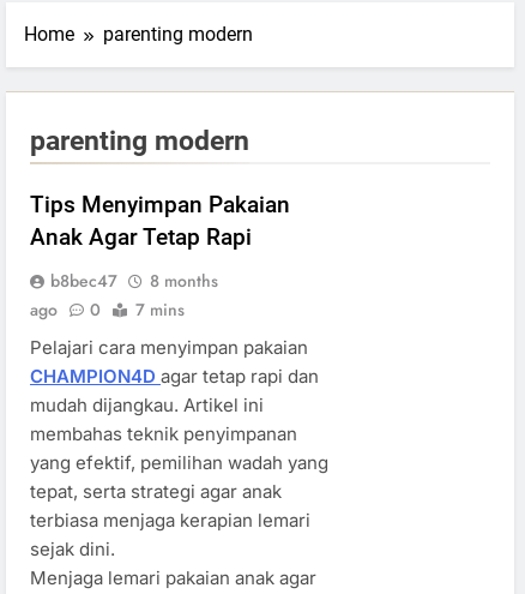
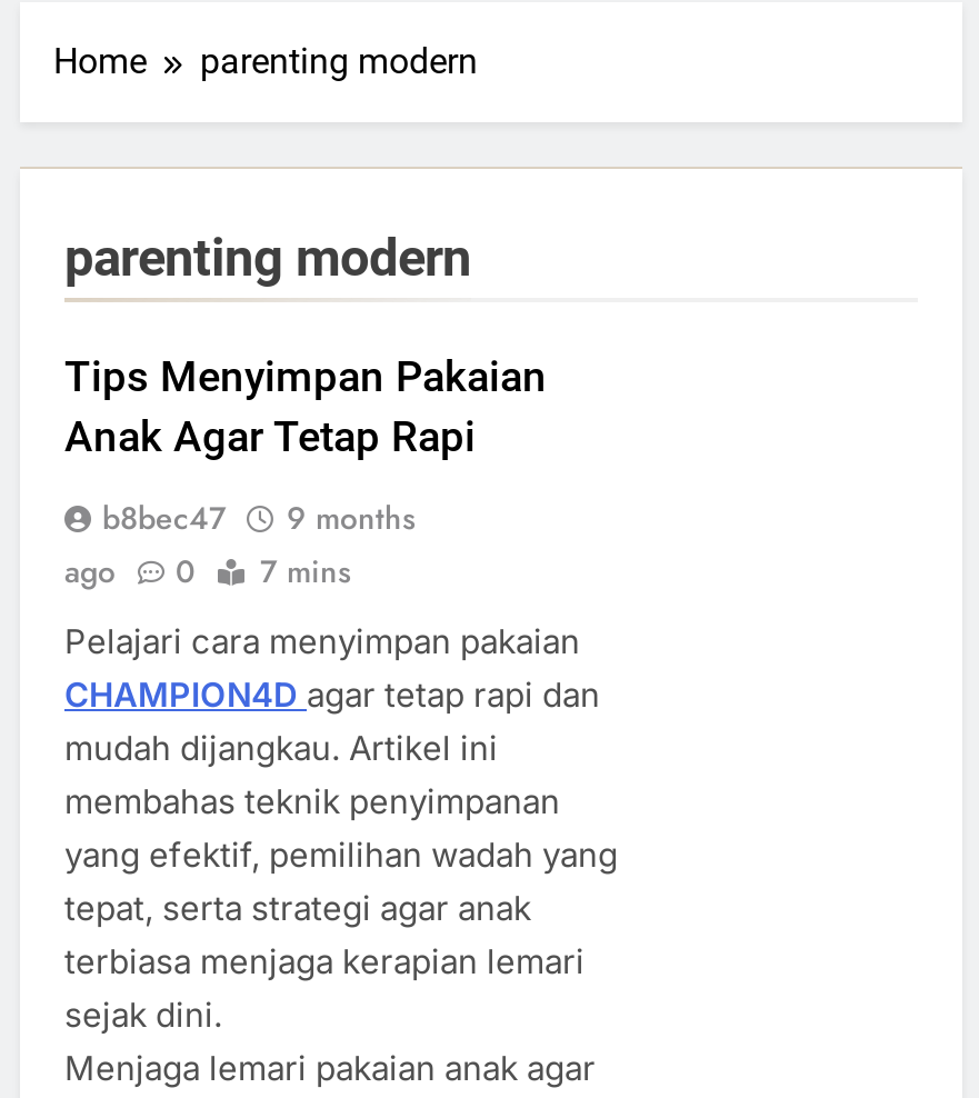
[50,269,218,293] b8bec47 8 months -> [102,496,416,540] b8bec47 9 months

